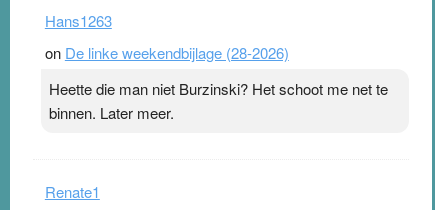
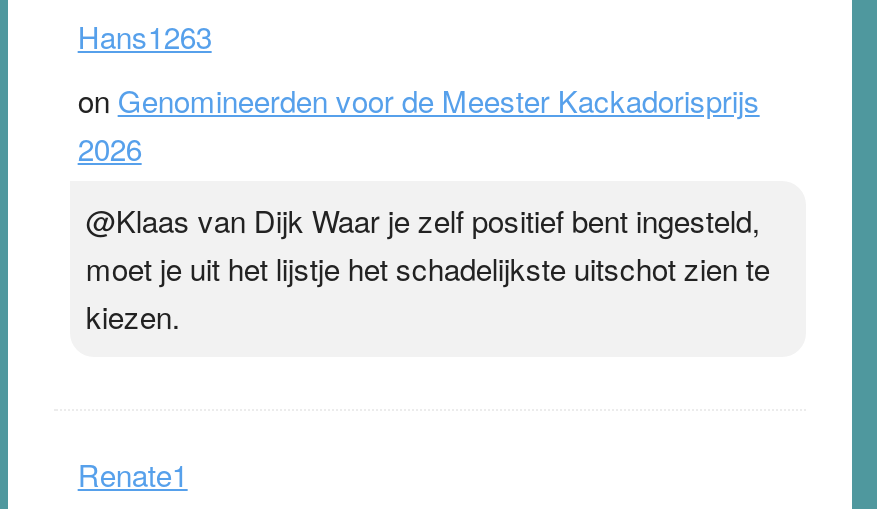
[45,42,289,63] on De linke weekendbijlage (28-2026) -> [78,79,760,169] on Genomineerden voor de Meester Kackadorisprijs | 2026
[49,78,388,123] Heette die man niet Burzinski? Het schoot me net te | binnen. Later meer. -> [86,199,770,337] @Klaas van Dijk Waar je zelf positief bent ingesteld, | moet je uit het lijstje het schadelijkste uitschot zien te | kiezen.

